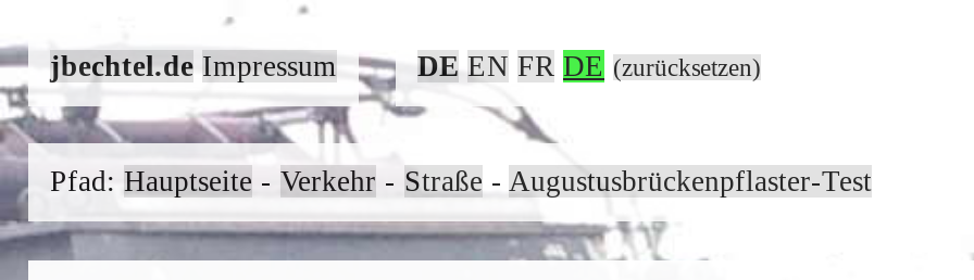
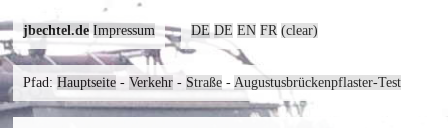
[417,50,761,82] DE EN FR DE (zurücksetzen) -> [191,23,318,38] DE DE EN FR (clear)

